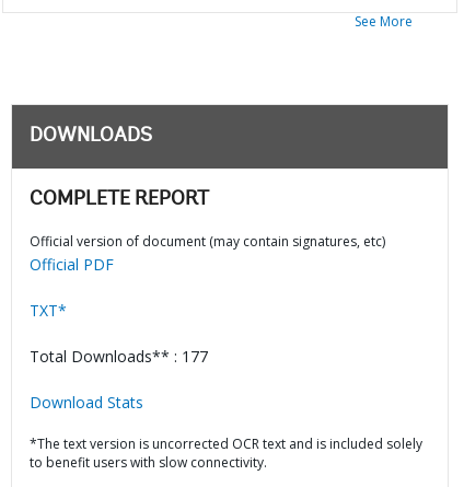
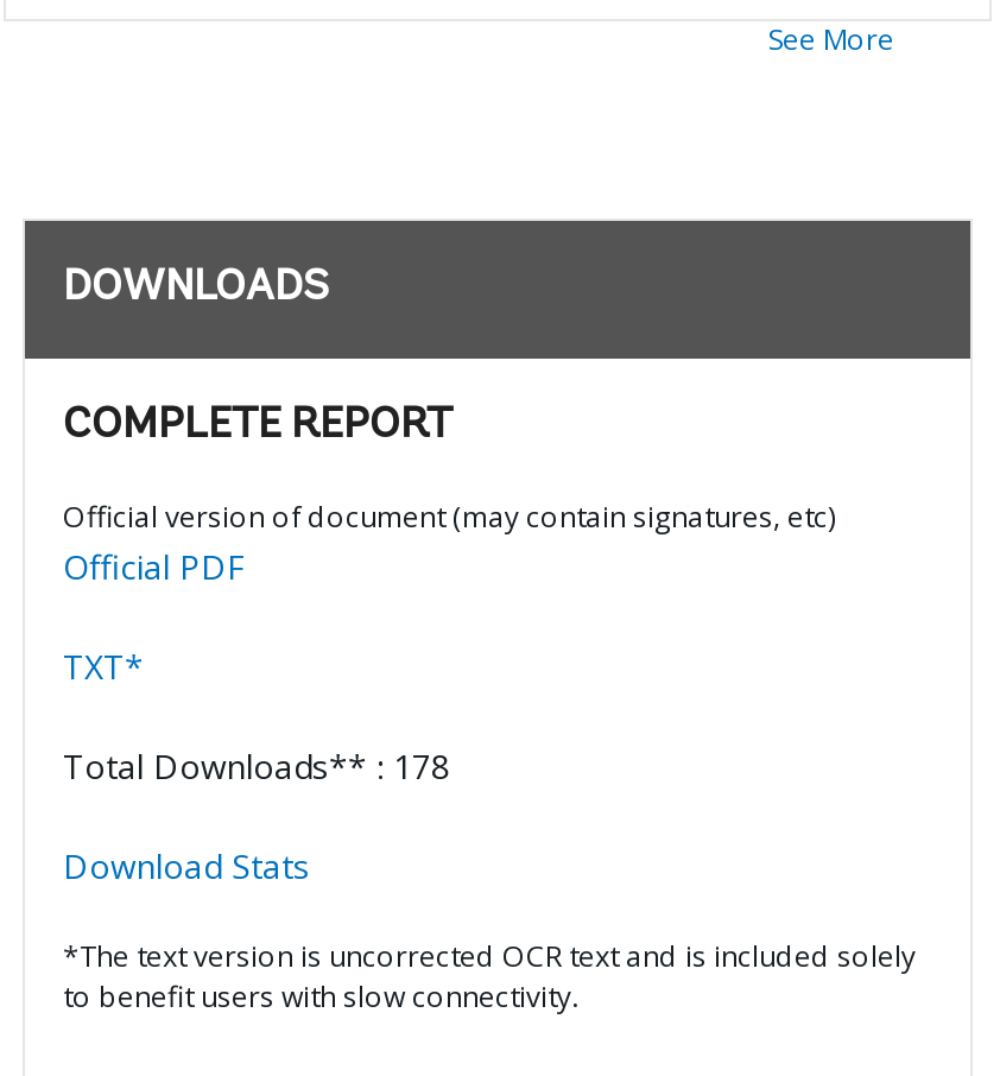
[30,346,208,367] Total Downloads** : 177 -> [63,743,450,789] Total Downloads** : 178

